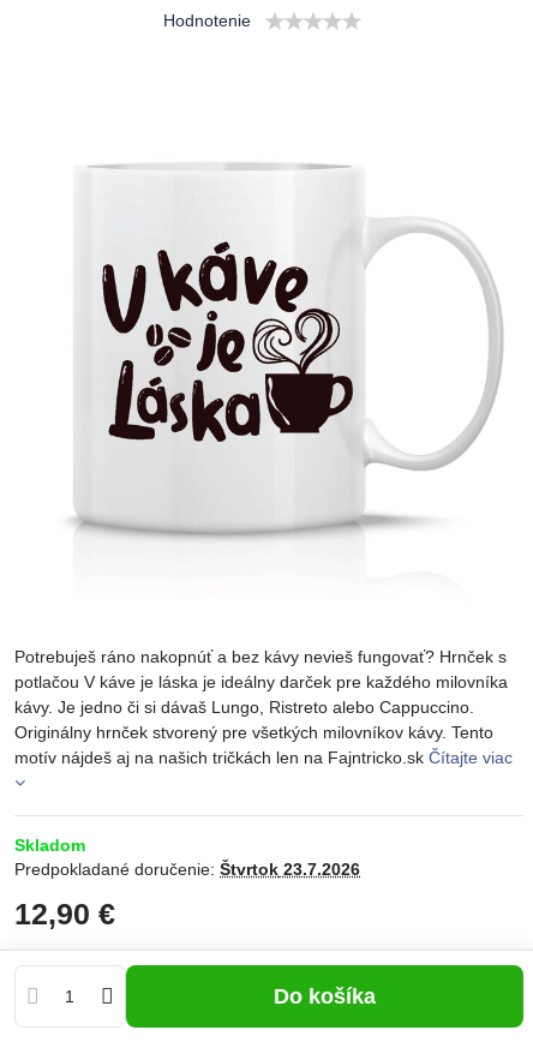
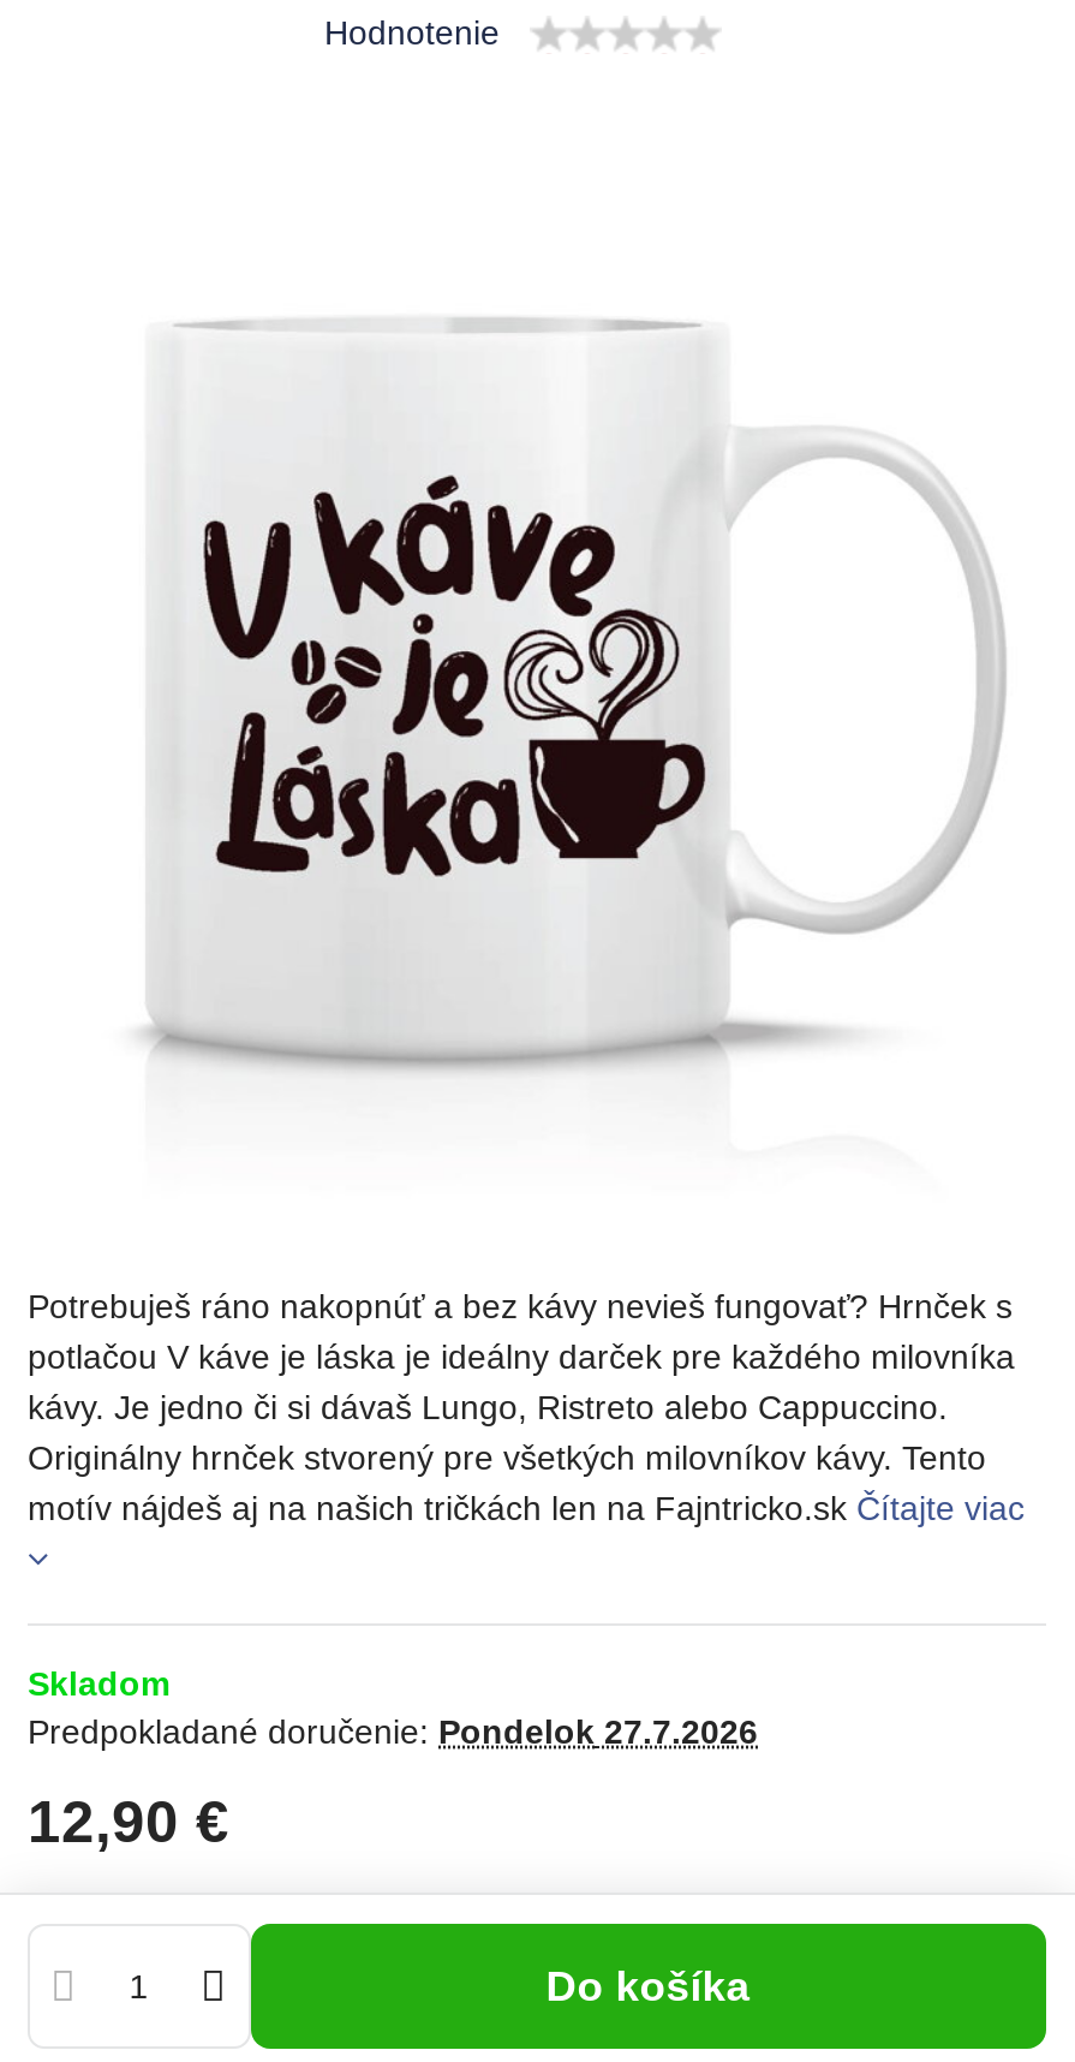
[14,860,360,879] Predpokladané doručenie: Štvrtok 23.7.2026 -> [28,1713,758,1751] Predpokladané doručenie: Pondelok 27.7.2026

